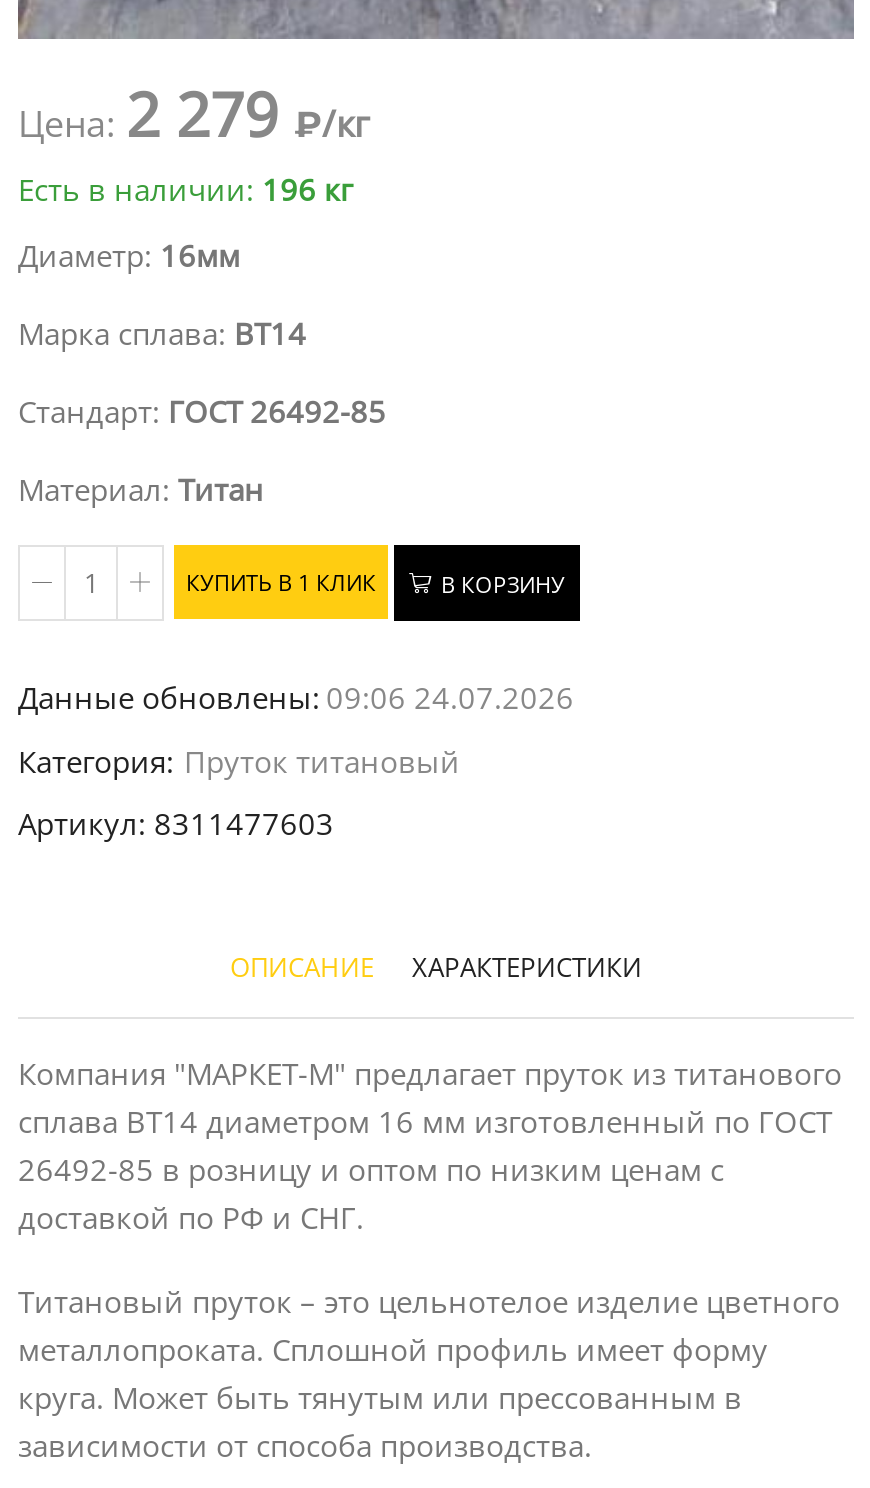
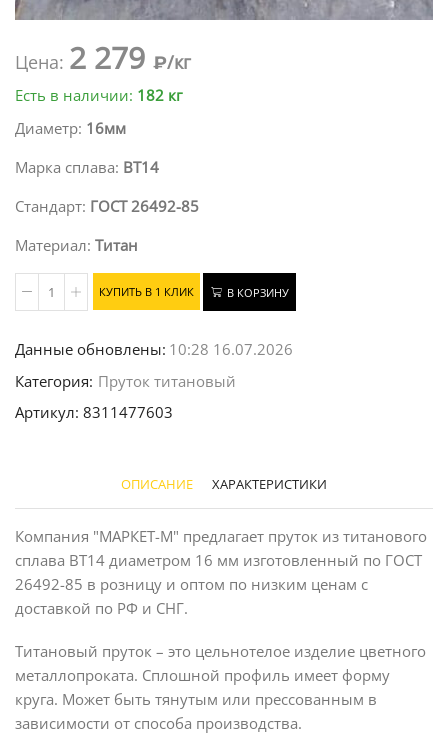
[18,170,352,210] Есть в наличии: 196 кг -> [15,85,182,105] Есть в наличии: 182 кг
[18,678,574,718] Данные обновлены: 09:06 24.07.2026 -> [15,339,293,359] Данные обновлены: 10:28 16.07.2026

